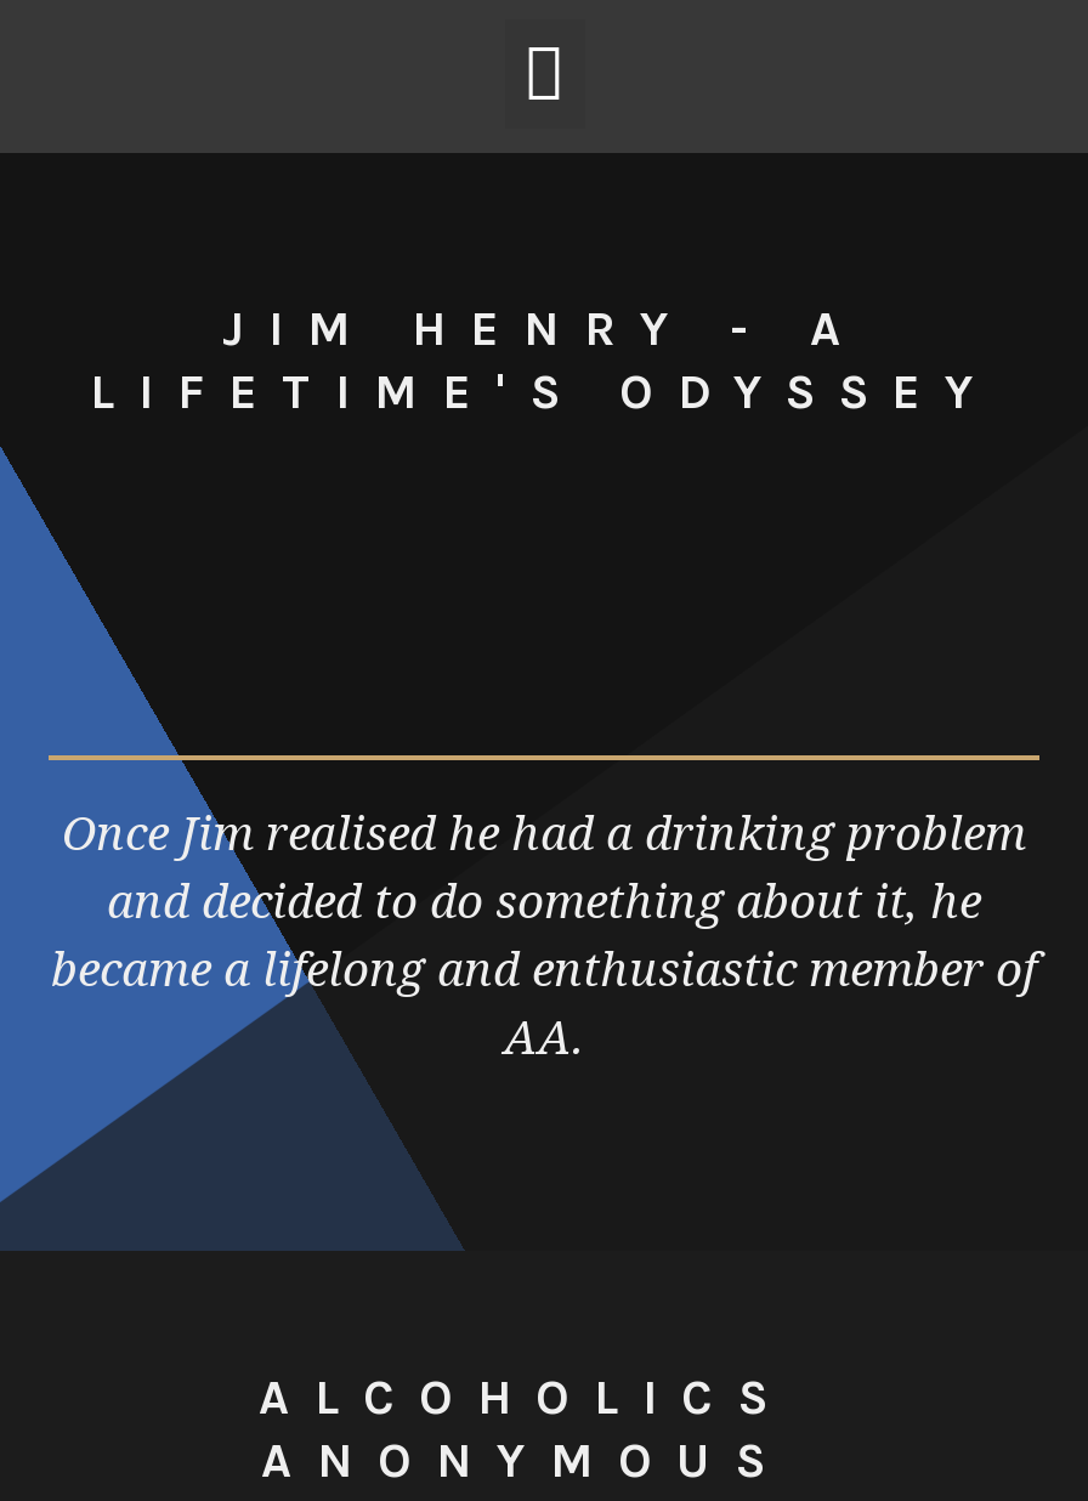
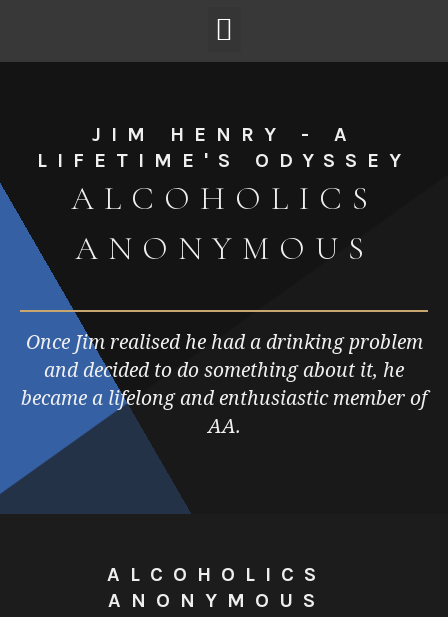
none -> [70,179,377,268] ALCOHOLICS | ANONYMOUS

